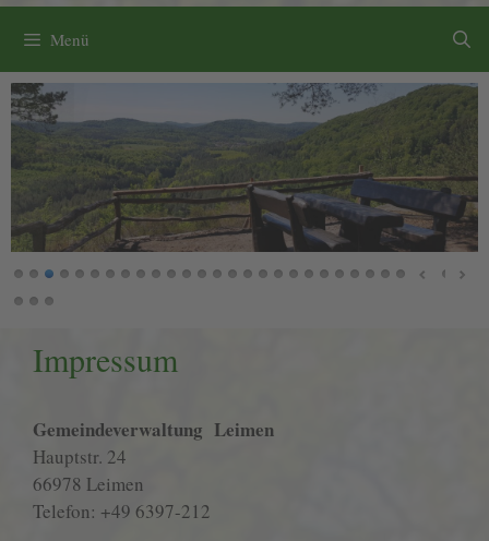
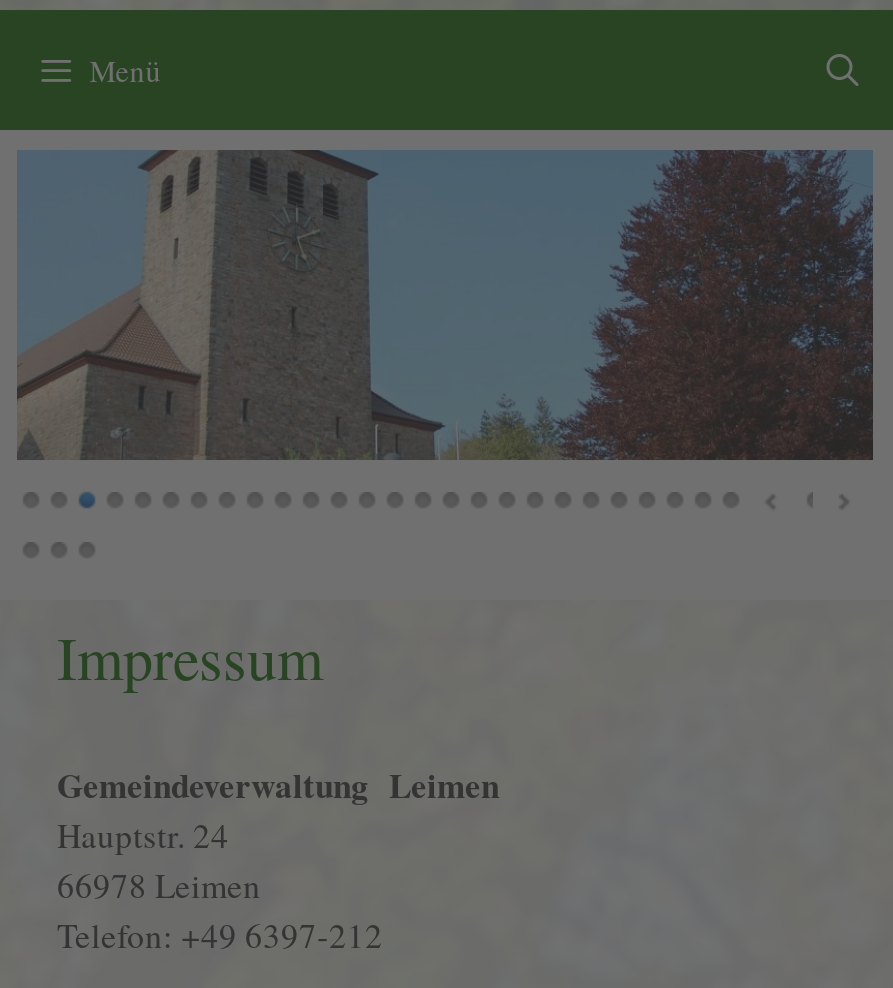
[10,82,479,253] [image] -> [17,148,875,462] [image]

